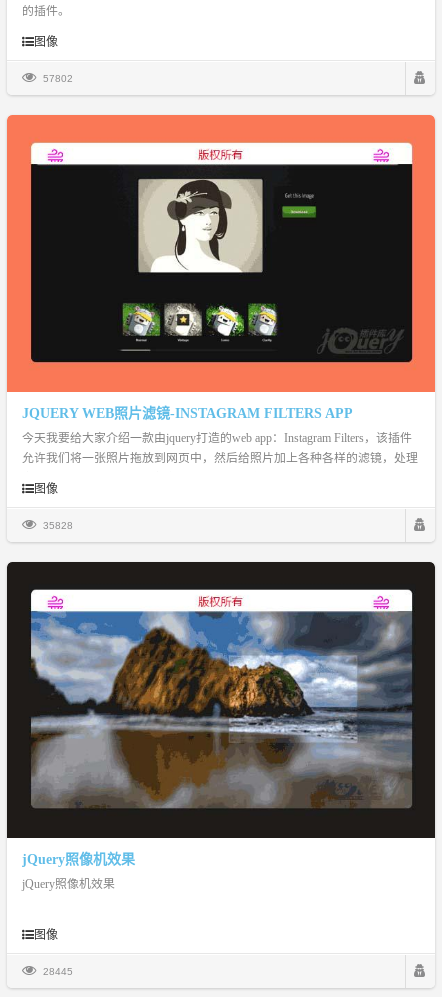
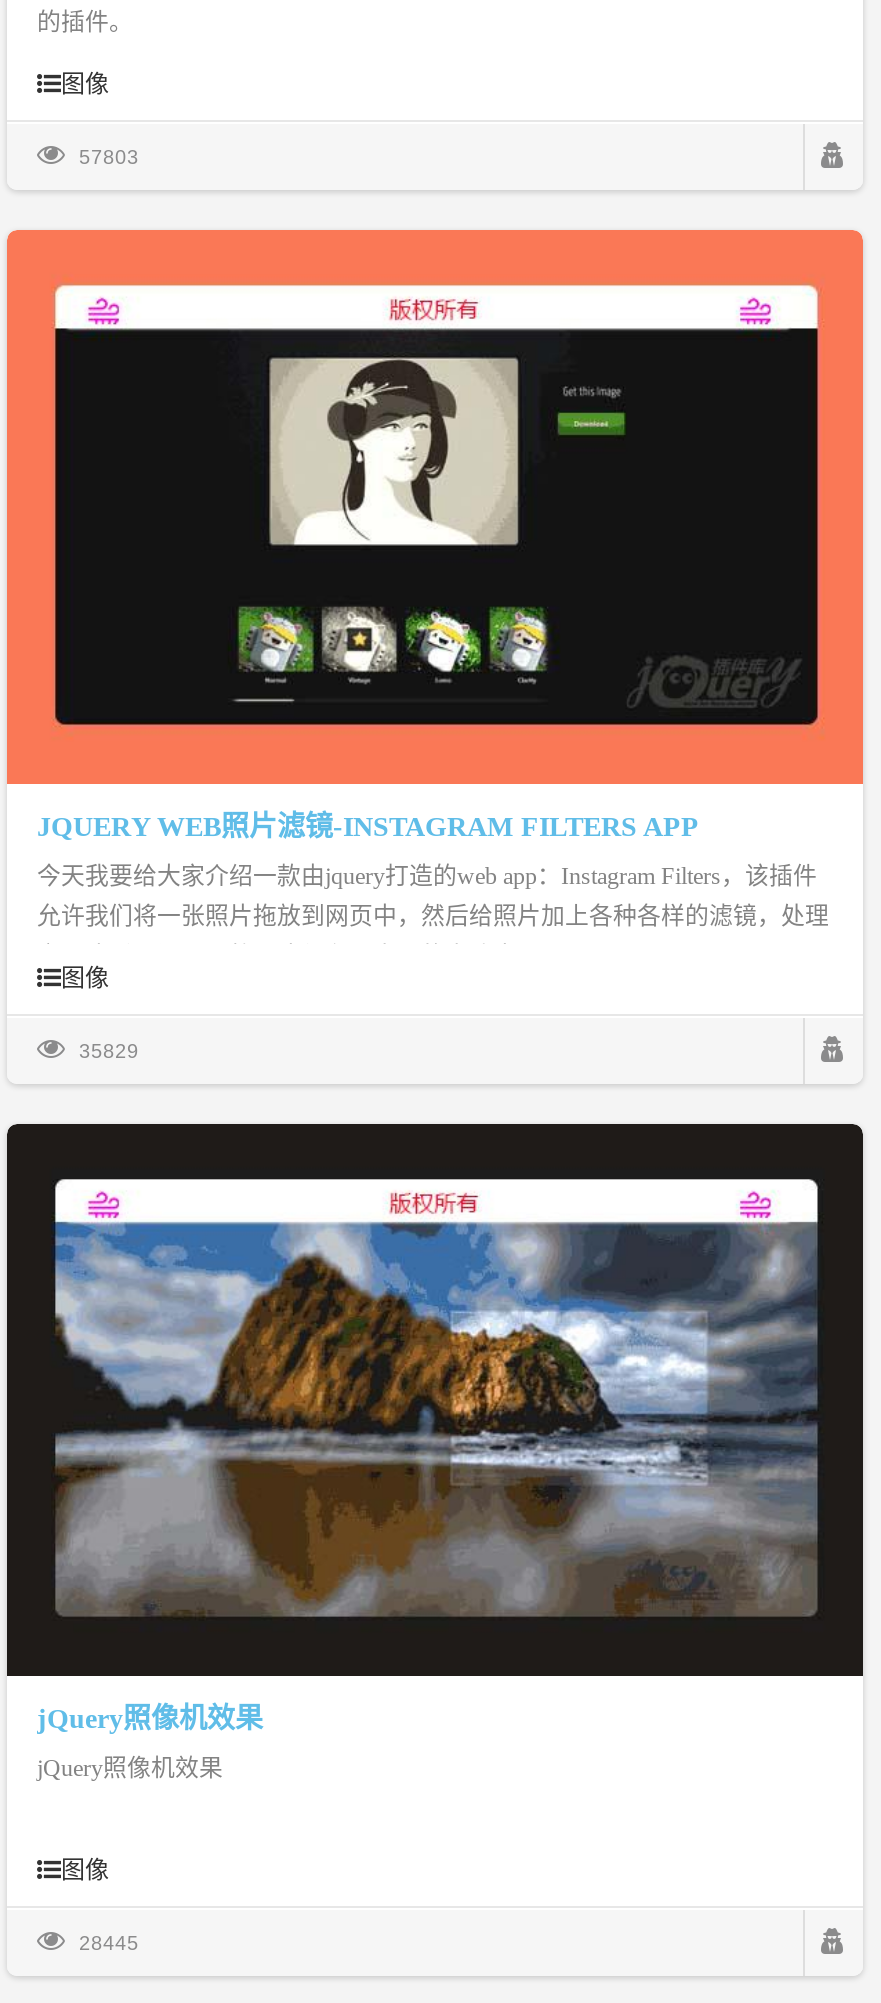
[40,73,73,84] 57802 -> [73,147,139,169] 57803
[40,519,73,530] 35828 -> [73,1039,139,1061] 35829

